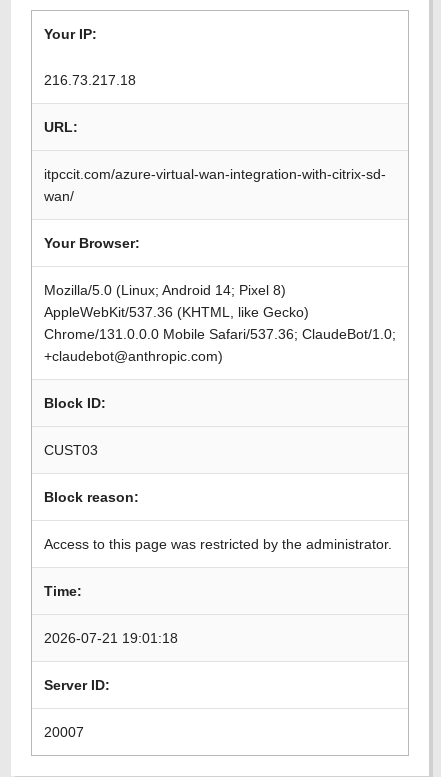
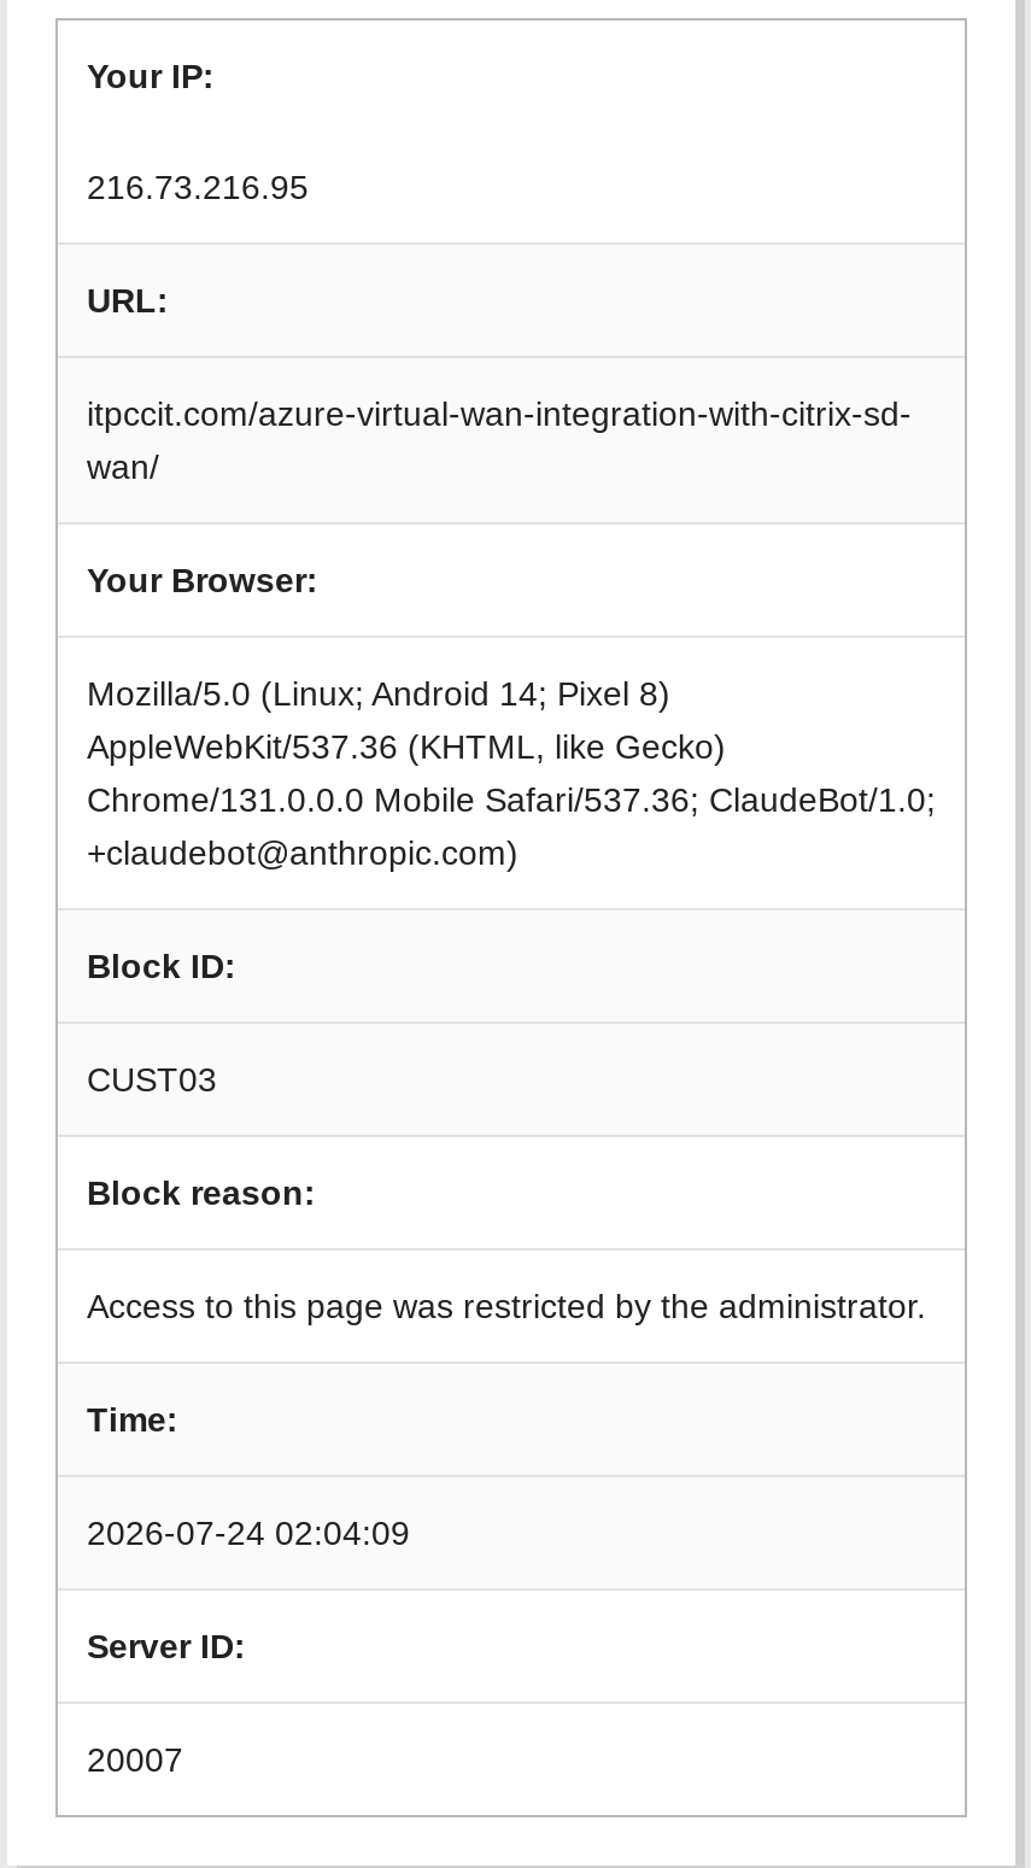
[44,72,136,88] 216.73.217.18 -> [87,168,309,206] 216.73.216.95
[44,630,178,646] 2026-07-21 19:01:18 -> [87,1513,410,1552] 2026-07-24 02:04:09

